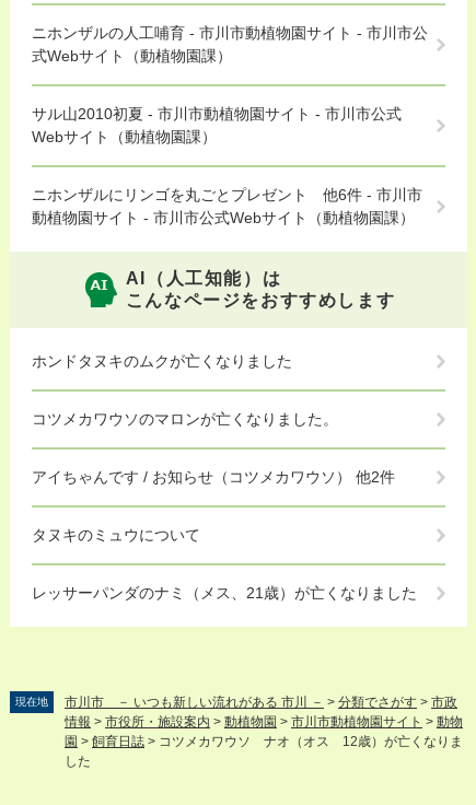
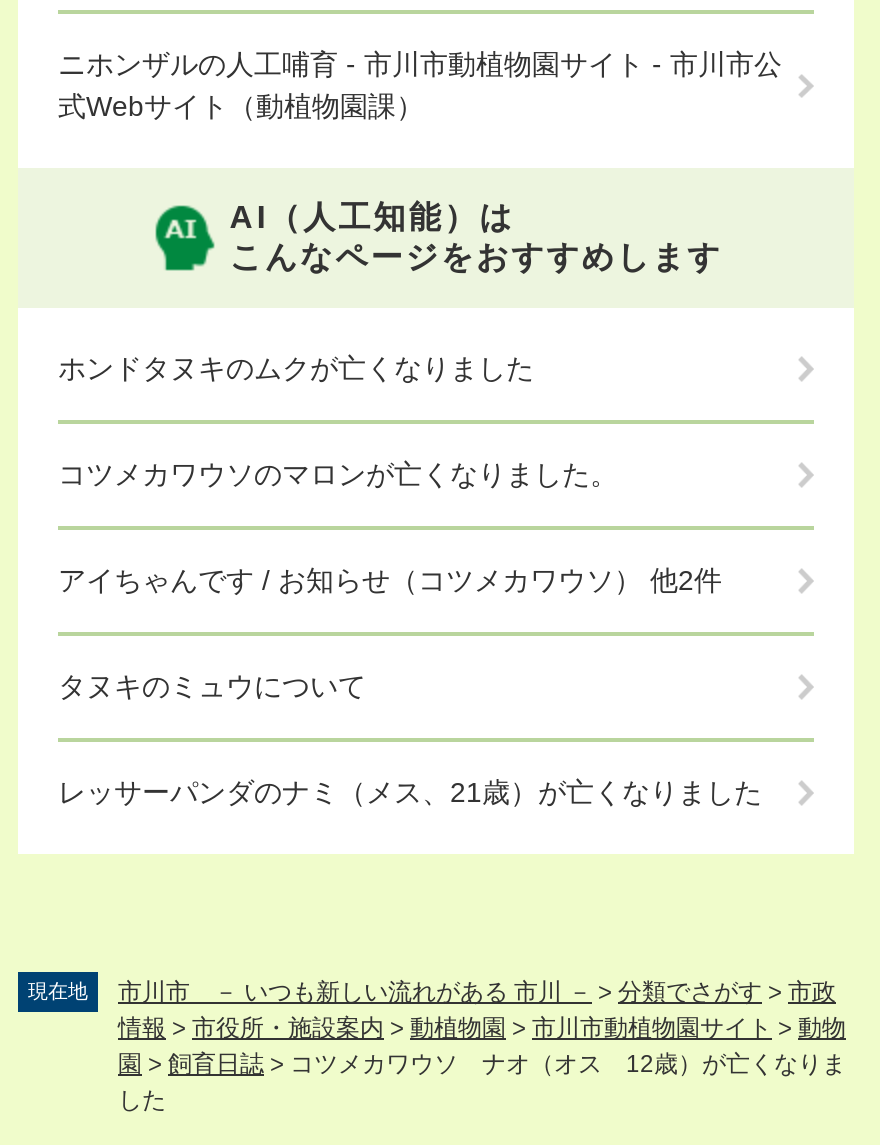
[32,105,422,227] サル山2010初夏 - 市川市動植物園サイト - 市川市公式 | Webサイト（動植物園課） | ニホンザルにリンゴを丸ごとプレゼント 他6件 - 市川市 | 動植物園サイト - 市川市公式Webサイト（動植物園課） -> none

